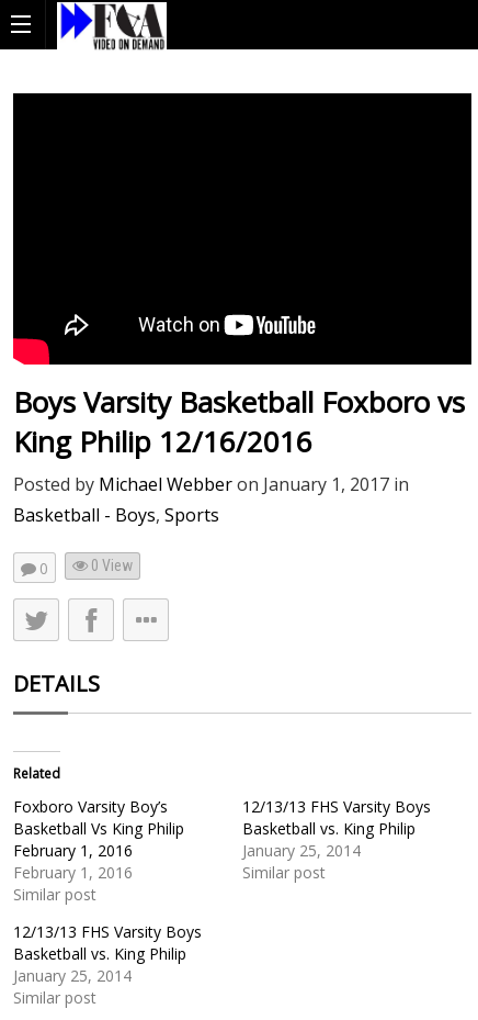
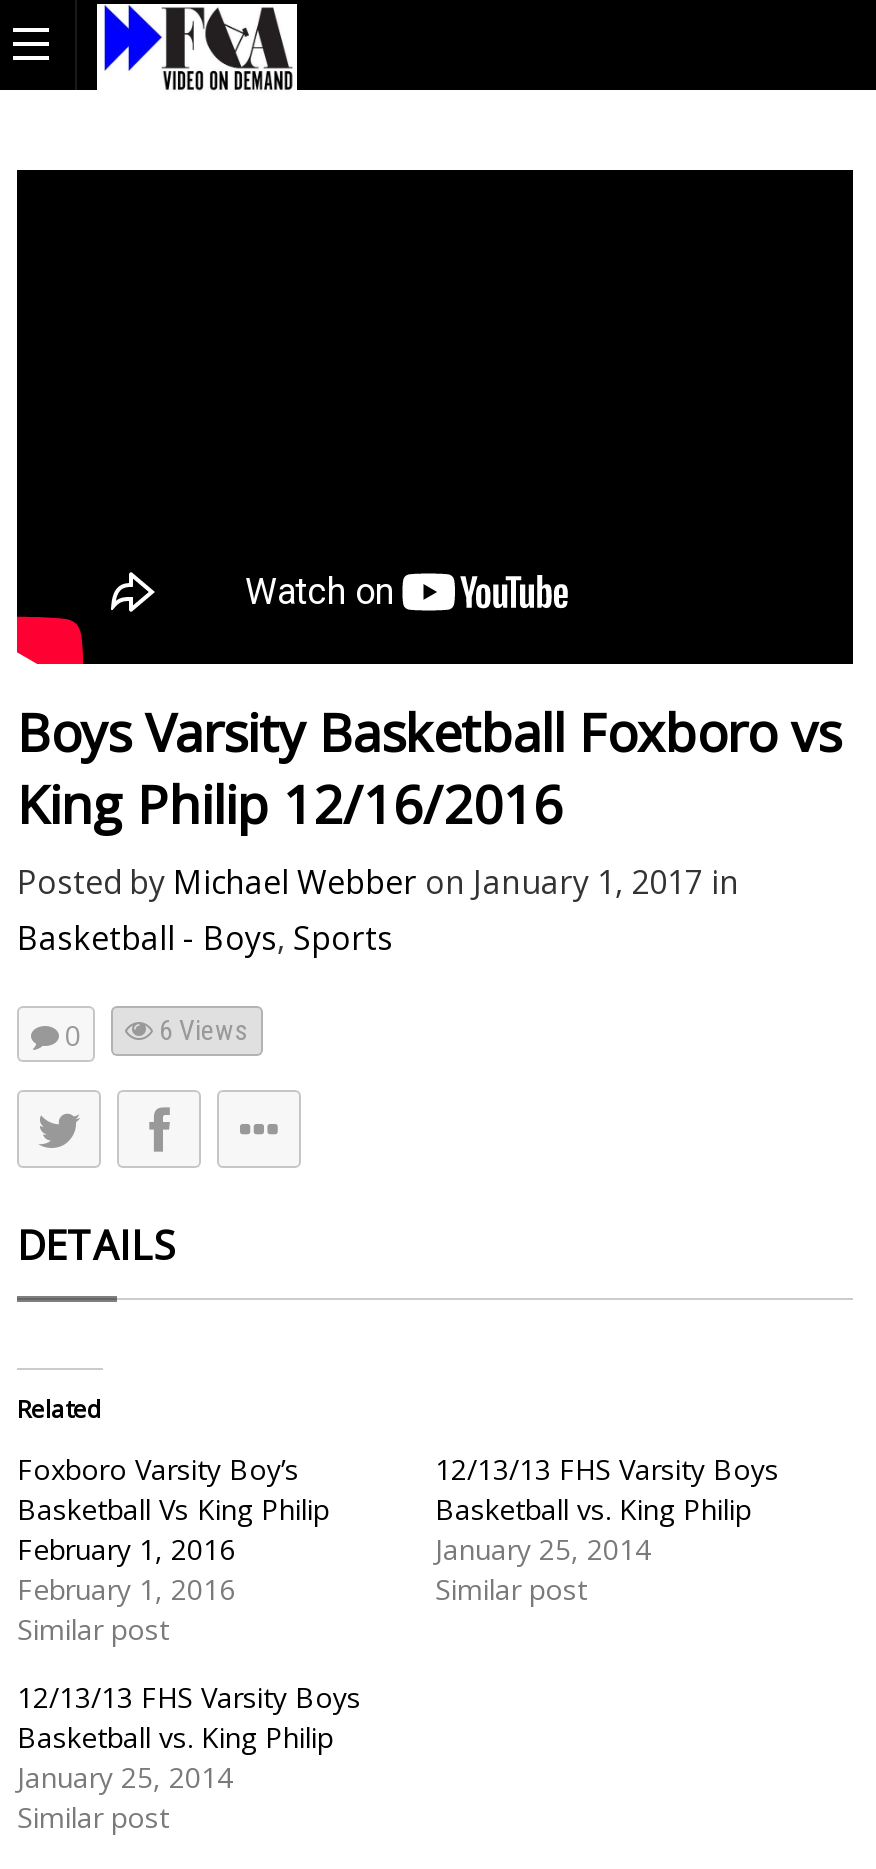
[91,557,133,575] 0 View -> [159,1015,249,1047] 6 Views

